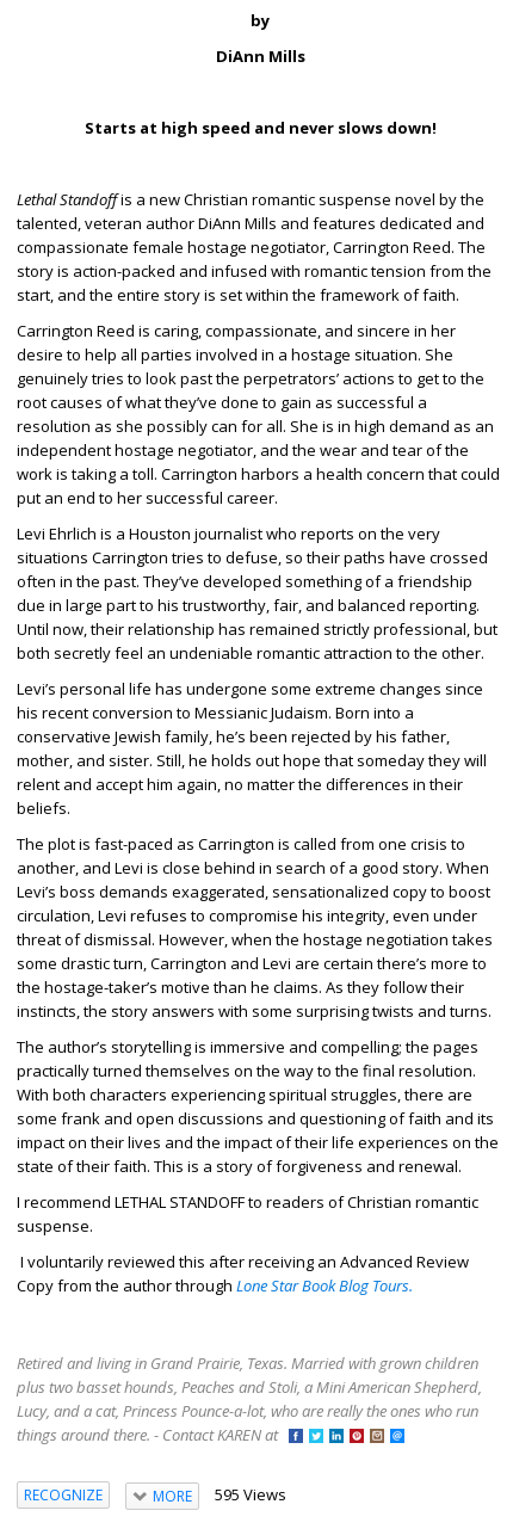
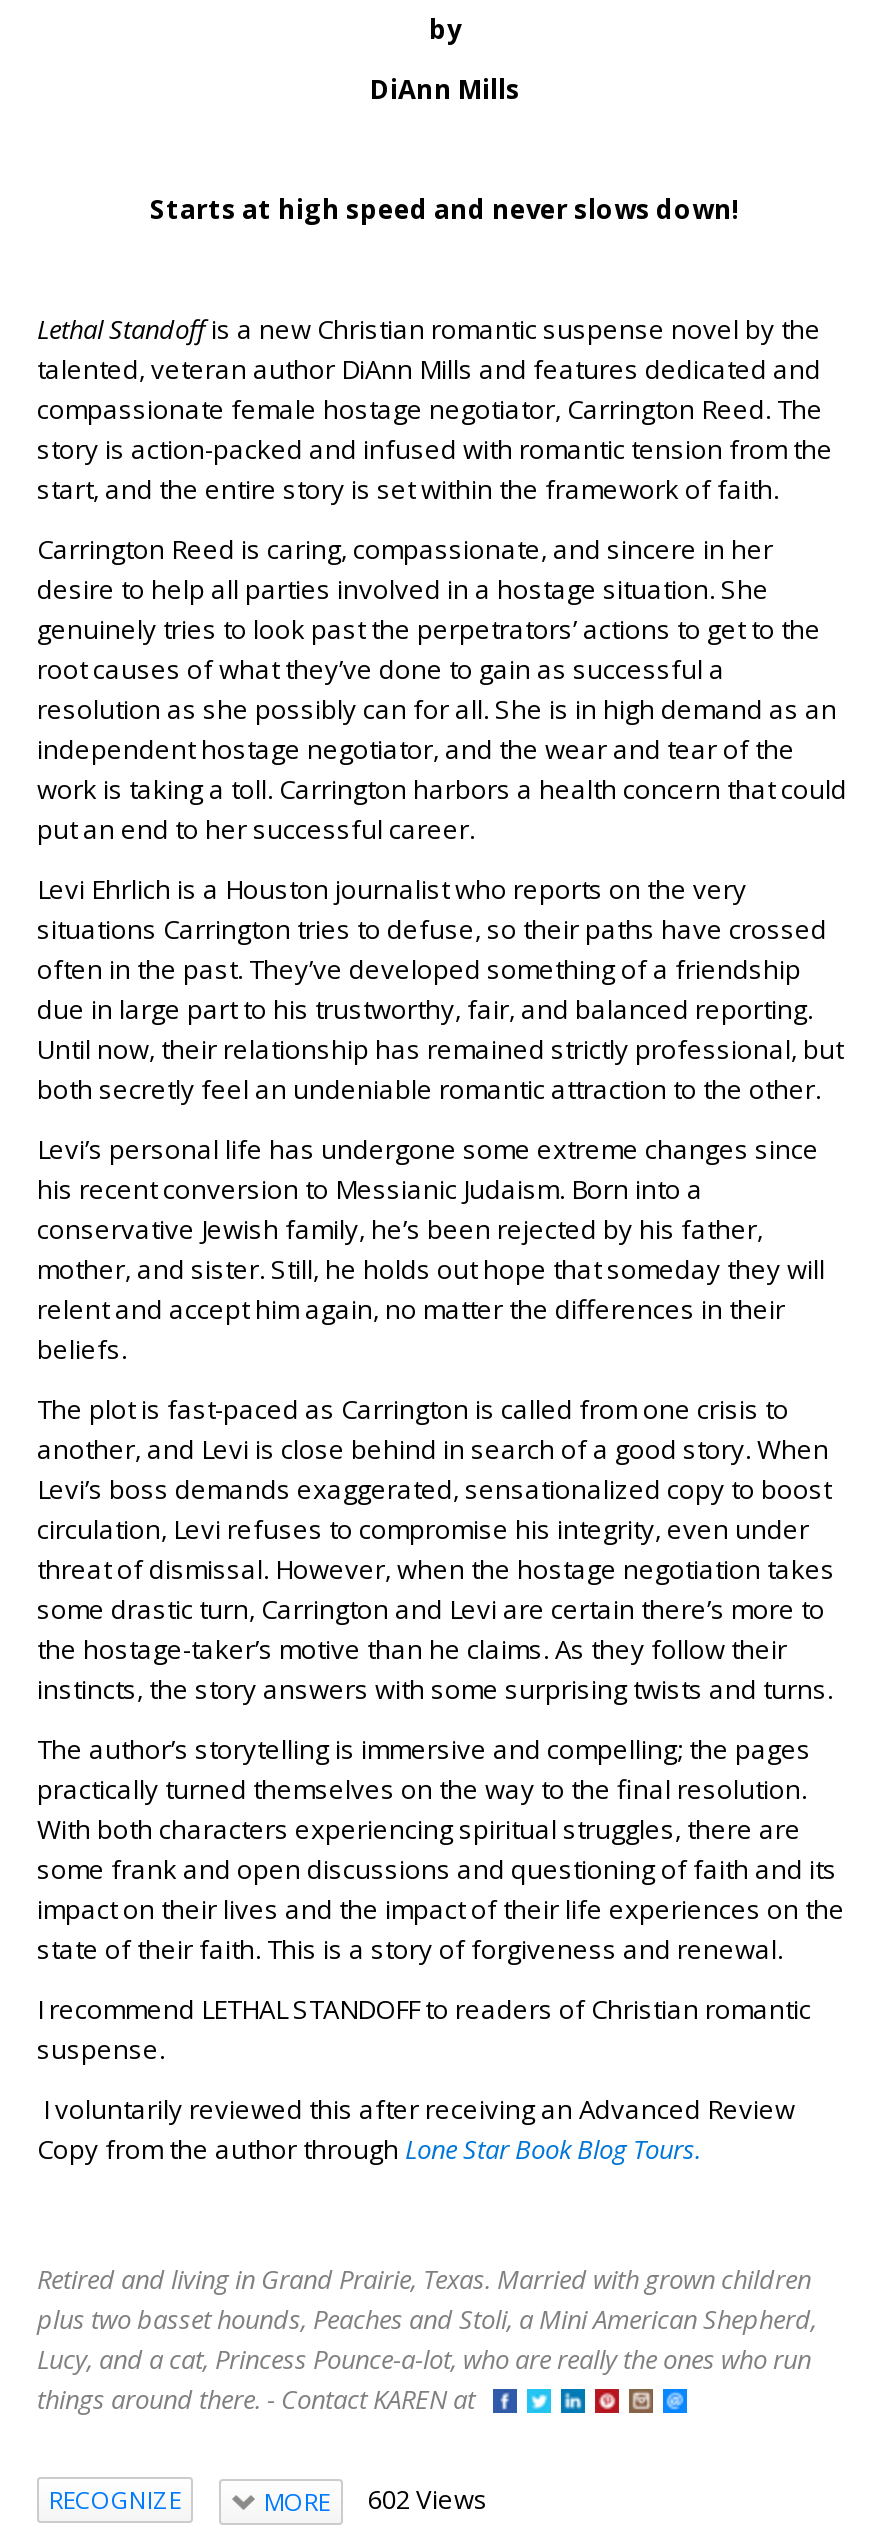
[152,1484,286,1506] MORE 595 Views -> [264,2481,488,2519] MORE 602 Views

